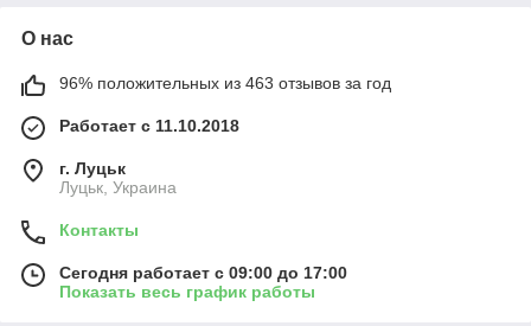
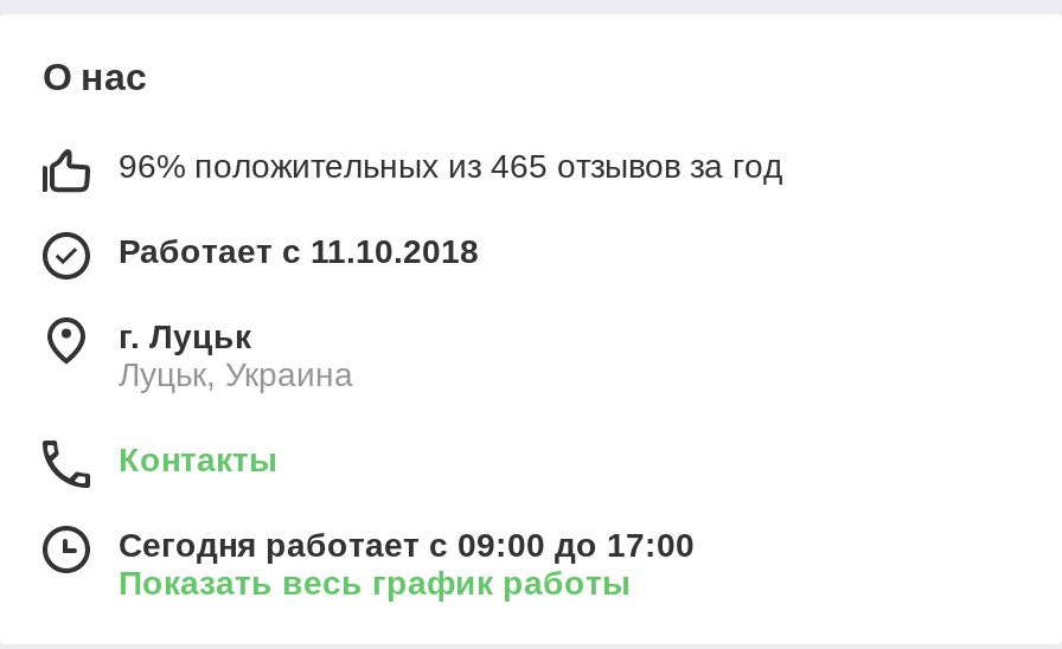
[59,73,391,92] 96% положительных из 463 отзывов за год -> [119,146,782,184] 96% положительных из 465 отзывов за год

